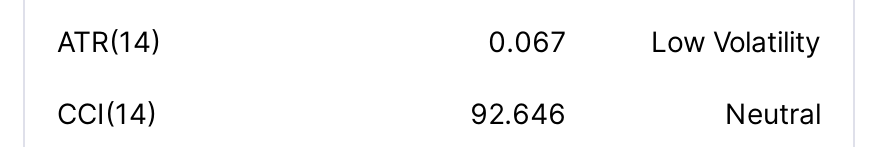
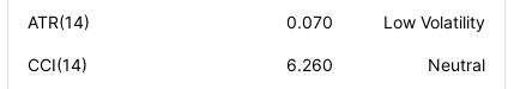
[488,24,566,58] 0.067 -> [286,12,333,32] 0.070
[470,96,566,130] 92.646 -> [286,55,333,75] 6.260

